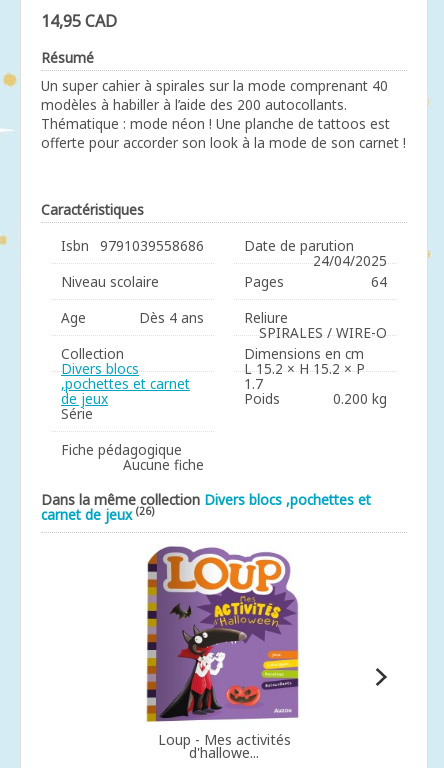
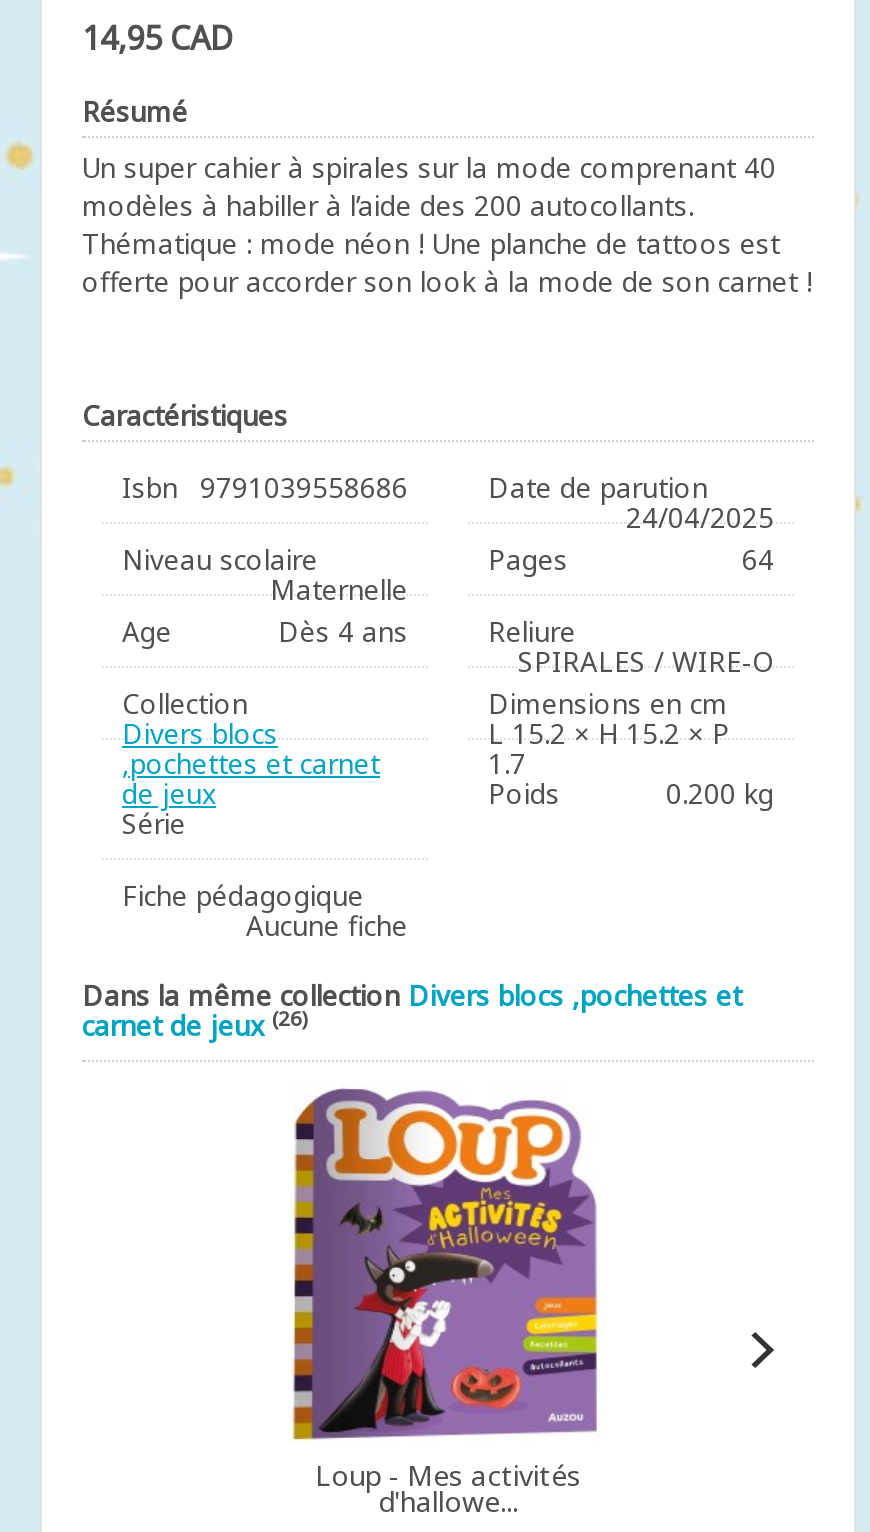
none -> [270,570,408,608] Maternelle

